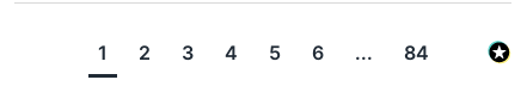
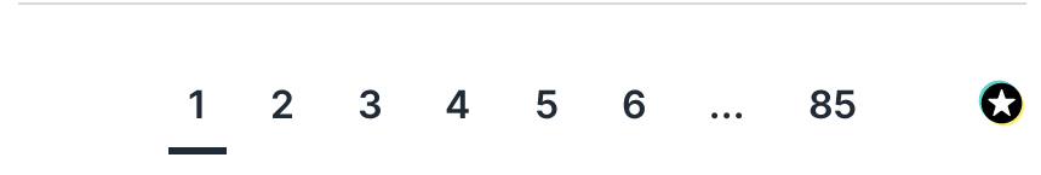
[403,41,428,65] 84 -> [808,80,857,128] 85

